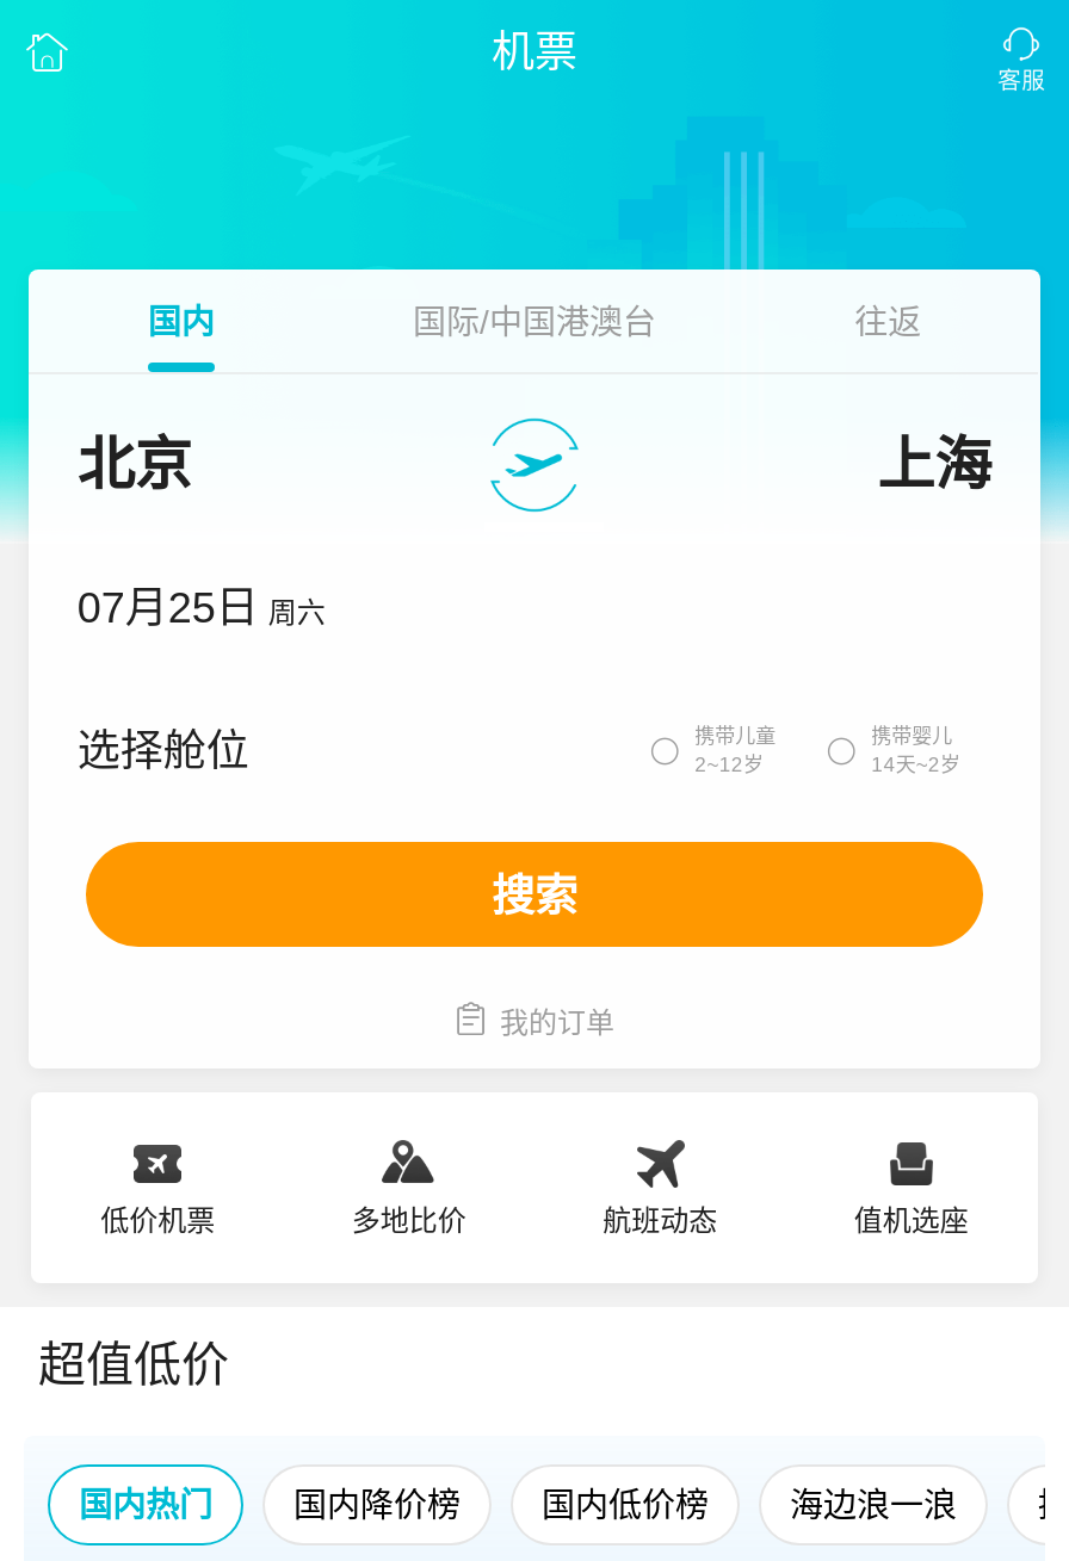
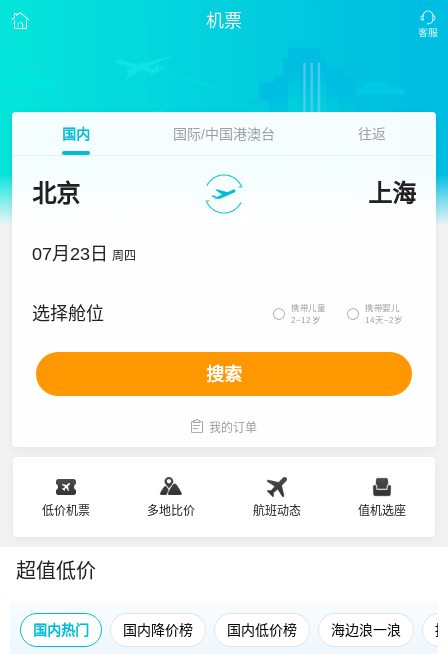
[77,584,325,632] 07月25日 周六 -> [32,244,136,264] 07月23日 周四

